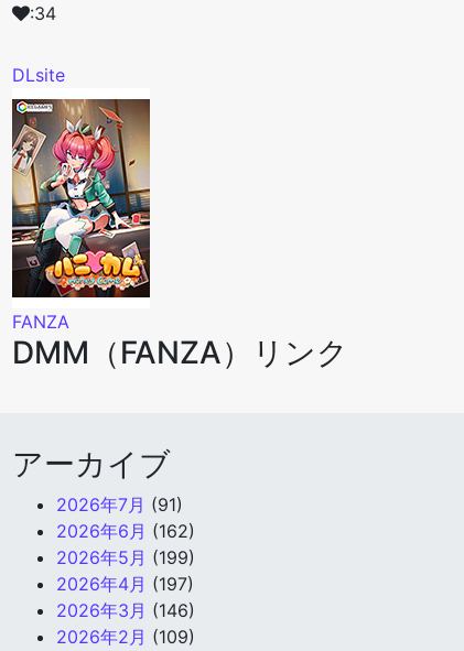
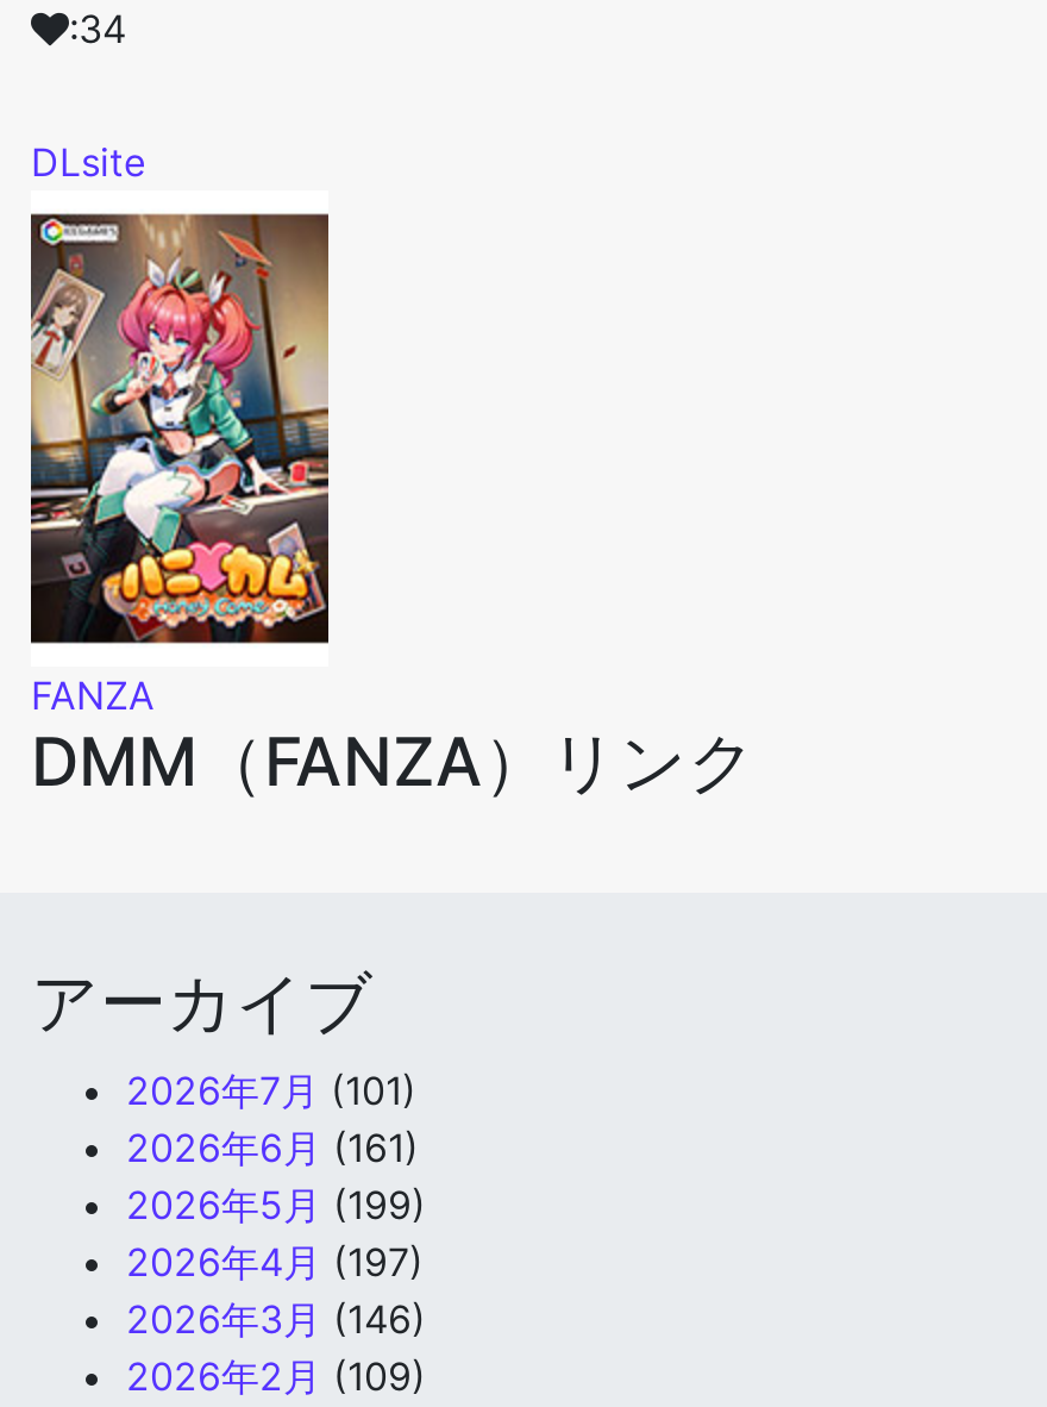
[56,494,183,516] 2026年7月(91) -> [126,1067,416,1115] 2026年7月(101)
[56,520,195,542] 2026年6月(162) -> [126,1124,419,1172] 2026年6月(161)

